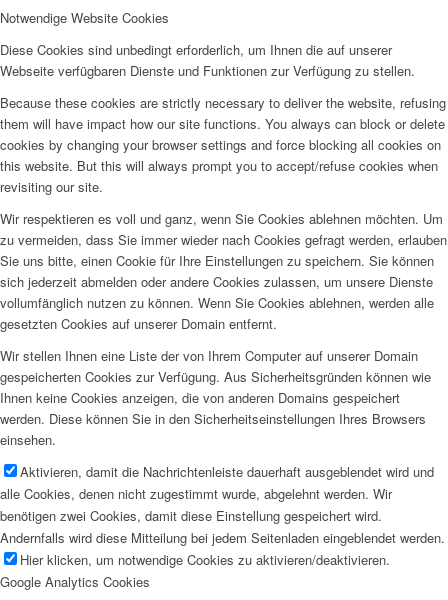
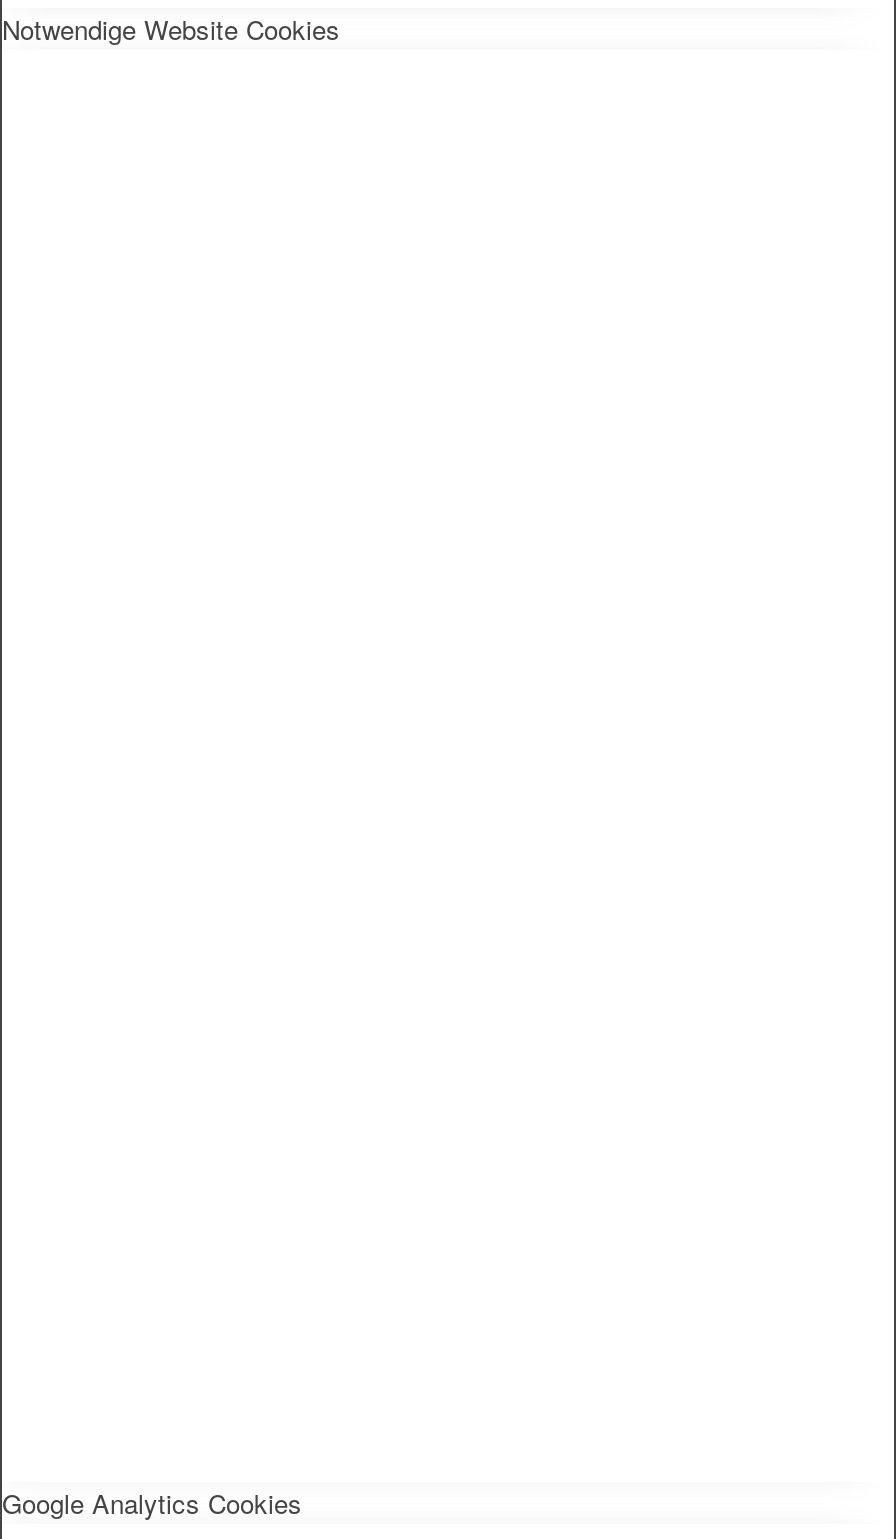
[0,40,447,569] Diese Cookies sind unbedingt erforderlich, um Ihnen die auf unserer | Webseite verfügbaren Dienste und Funktionen zur Verfügung zu stellen. | Because these cookies are strictly necessary to deliver the website, refusing | them will have impact how our site functions. You always can block or delete | cookies by changing your browser settings and force blocking all cookies on | this website. But this will always prompt you to accept/refuse cookies when | revisiting our site. | Wir respektieren es voll und ganz, wenn Sie Cookies ablehnen möchten. Um | zu vermeiden, dass Sie immer wieder nach Cookies gefragt werden, erlauben | Sie uns bitte, einen Cookie für Ihre Einstellungen zu speichern. Sie können | sich jederzeit abmelden oder andere Cookies zulassen, um unsere Dienste | vollumfänglich nutzen zu können. Wenn Sie Cookies ablehnen, werden alle | gesetzten Cookies auf unserer Domain entfernt. | Wir stellen Ihnen eine Liste der von Ihrem Computer auf unserer Domain | gespeicherten Cookies zur Verfügung. Aus Sicherheitsgründen können wie | Ihnen keine Cookies anzeigen, die von anderen Domains gespeichert | werden. Diese können Sie in den Sicherheitseinstellungen Ihres Browsers | einsehen. | Aktivieren, damit die Nachrichtenleiste dauerhaft ausgeblendet wird und | alle Cookies, denen nicht zugestimmt wurde, abgelehnt werden. Wir | benötigen zwei Cookies, damit diese Einstellung gespeichert wird. | Andernfalls wird diese Mitteilung bei jedem Seitenladen eingeblendet werden. | Hier klicken, um notwendige Cookies zu aktivieren/deaktivieren. -> none

